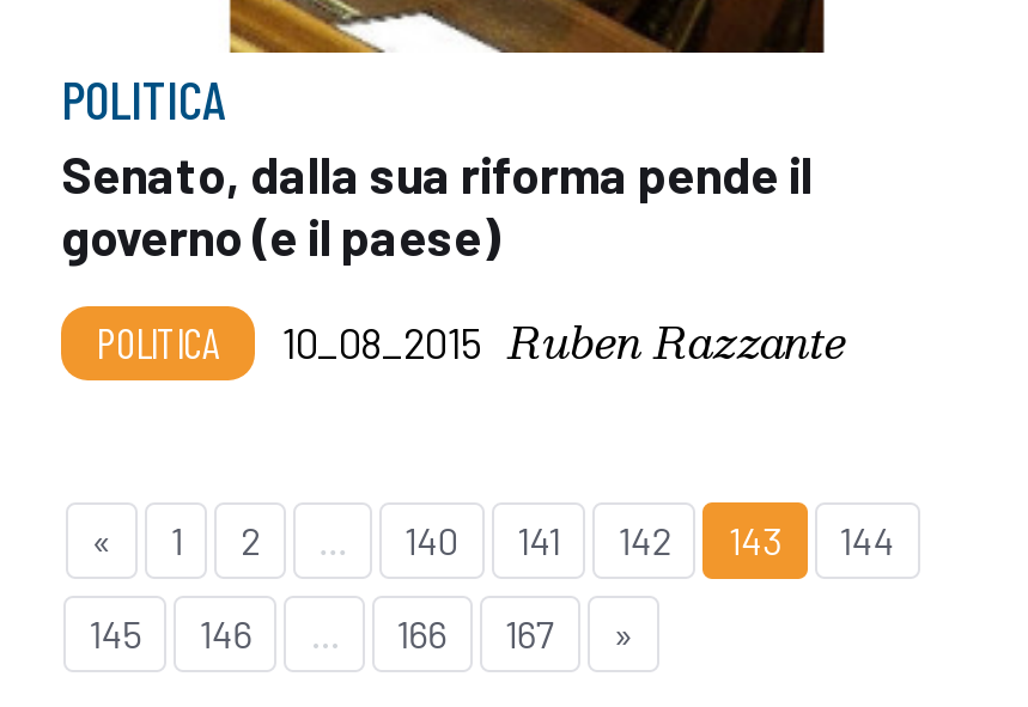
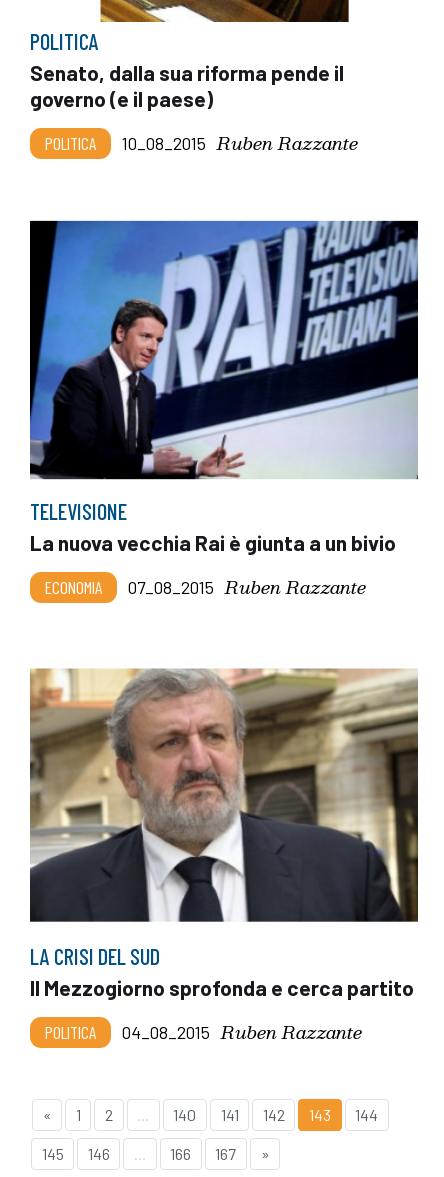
none -> [29,210,419,601] [image] | TELEVISIONE | La nuova vecchia Rai è giunta a un bivio | ECONOMIA | 07_08_2015 Ruben Razzante
none -> [29,668,419,1046] [image] | LA CRISI DEL SUD | Il Mezzogiorno sprofonda e cerca partito | POLITICA | 04_08_2015 Ruben Razzante

